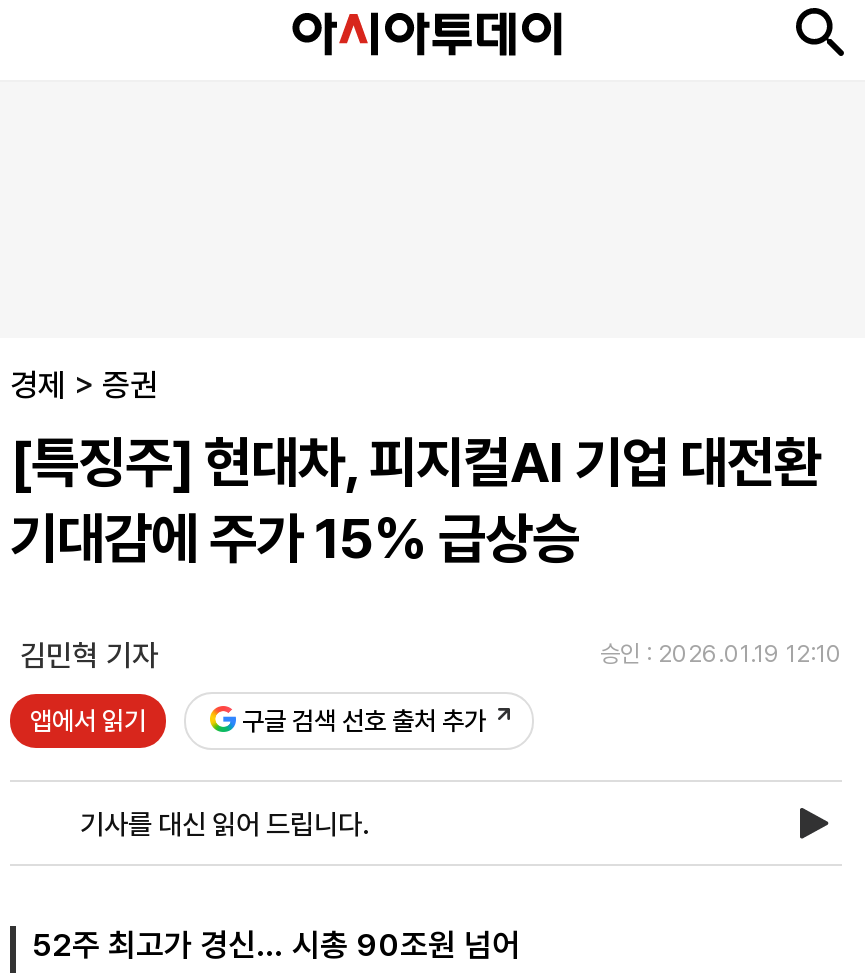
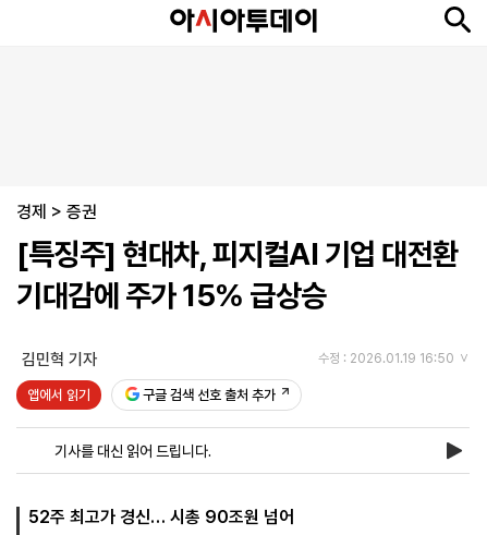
[600,640,842,668] 승인 : 2026.01.19 12:10 -> [318,351,454,366] 수정 : 2026.01.19 16:50

